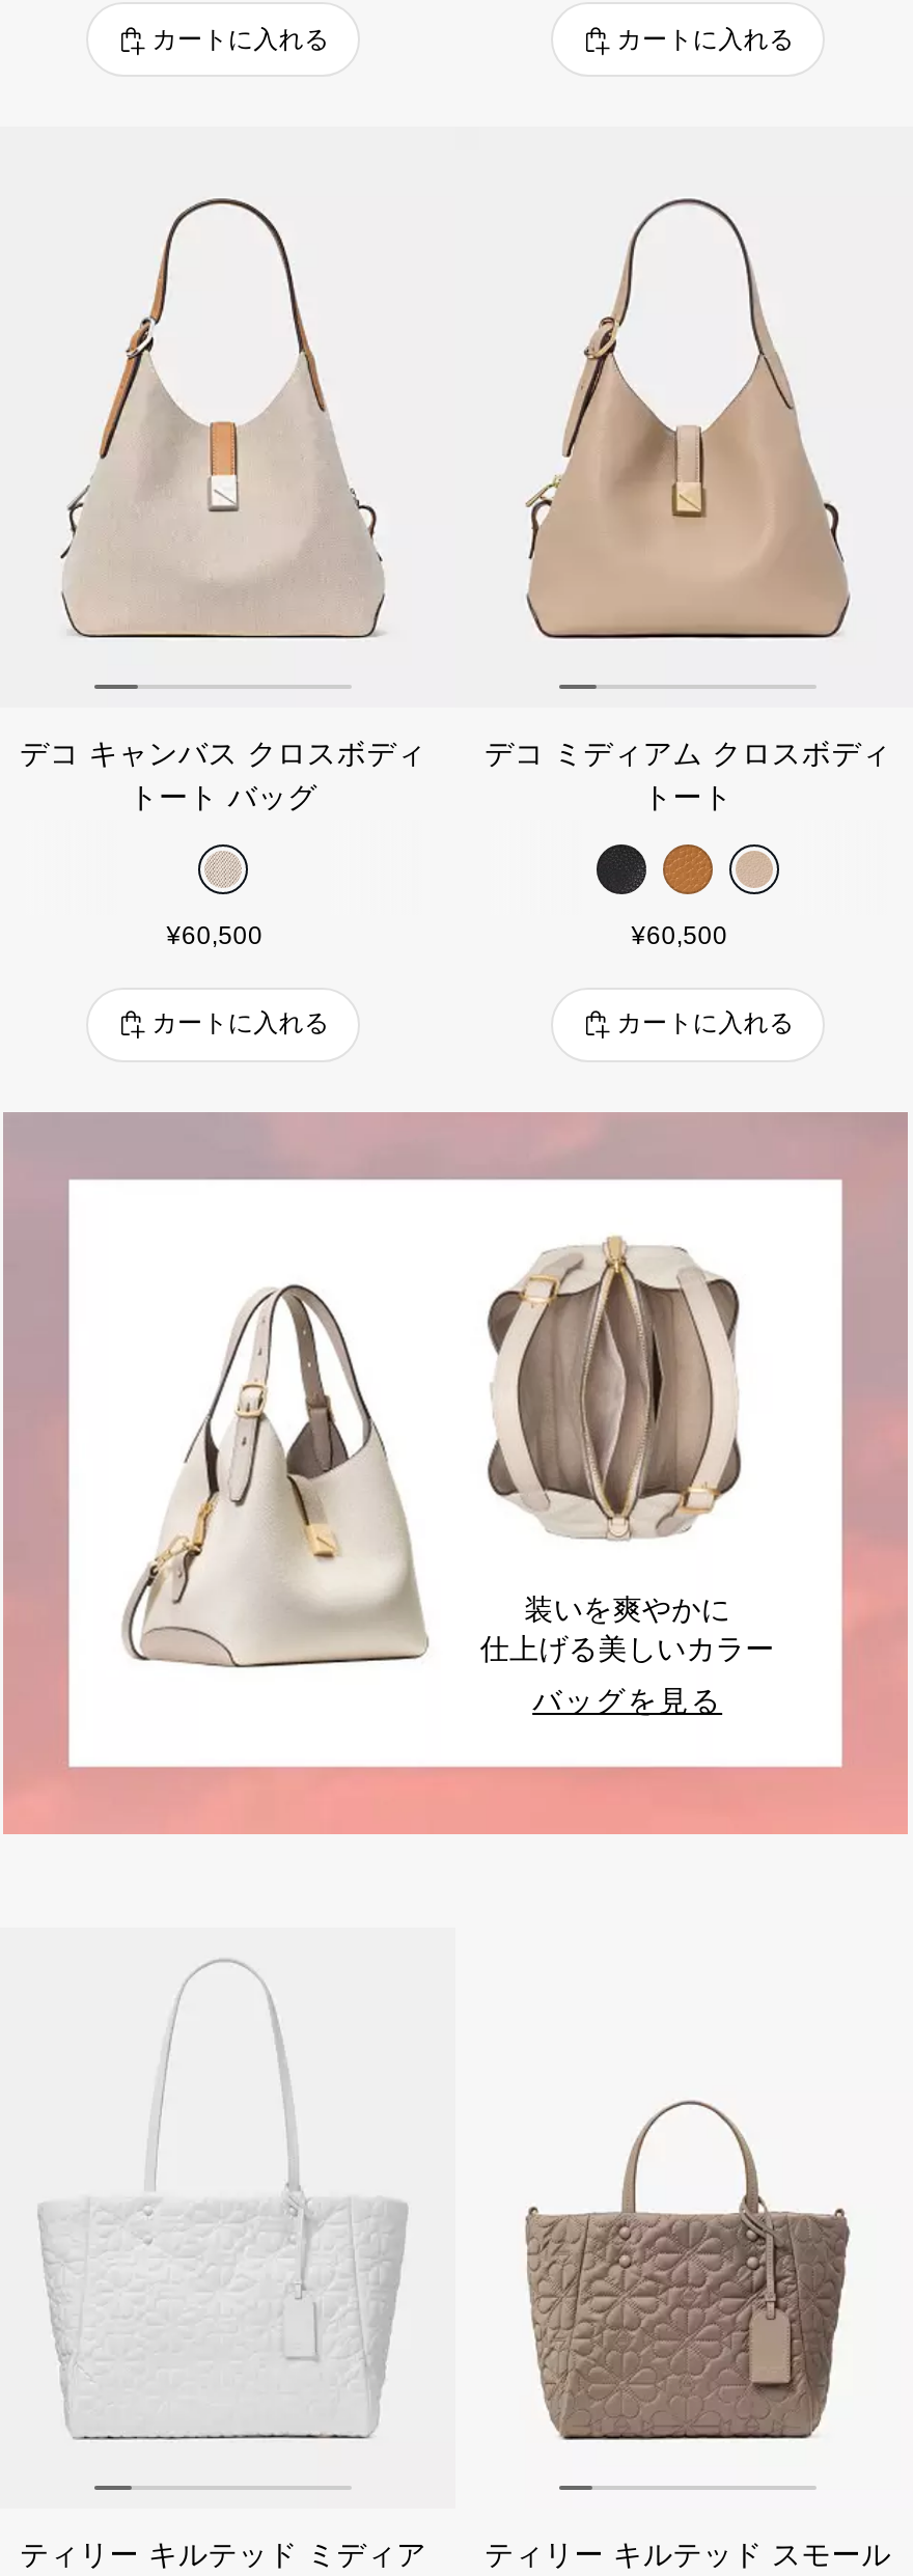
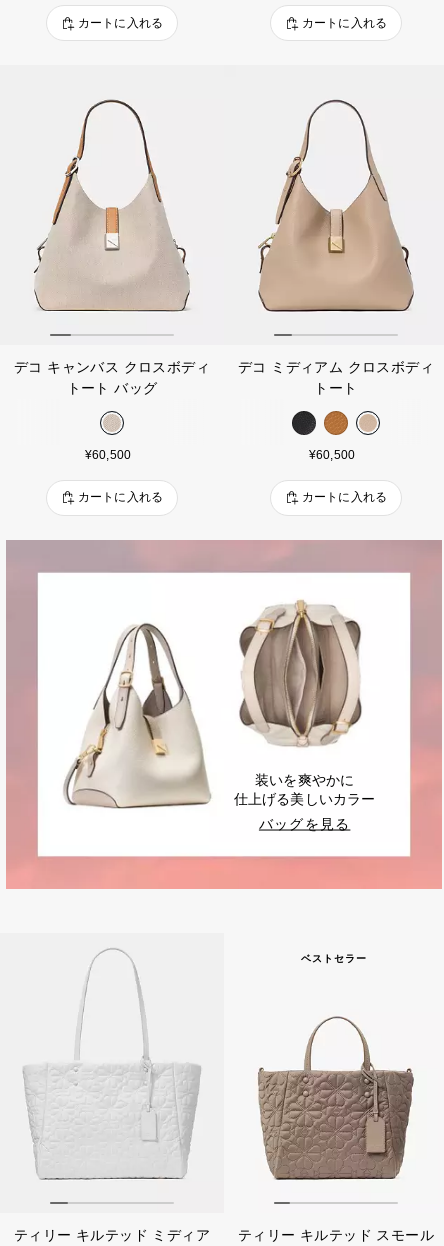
none -> [301,953,367,964] ベストセラー

